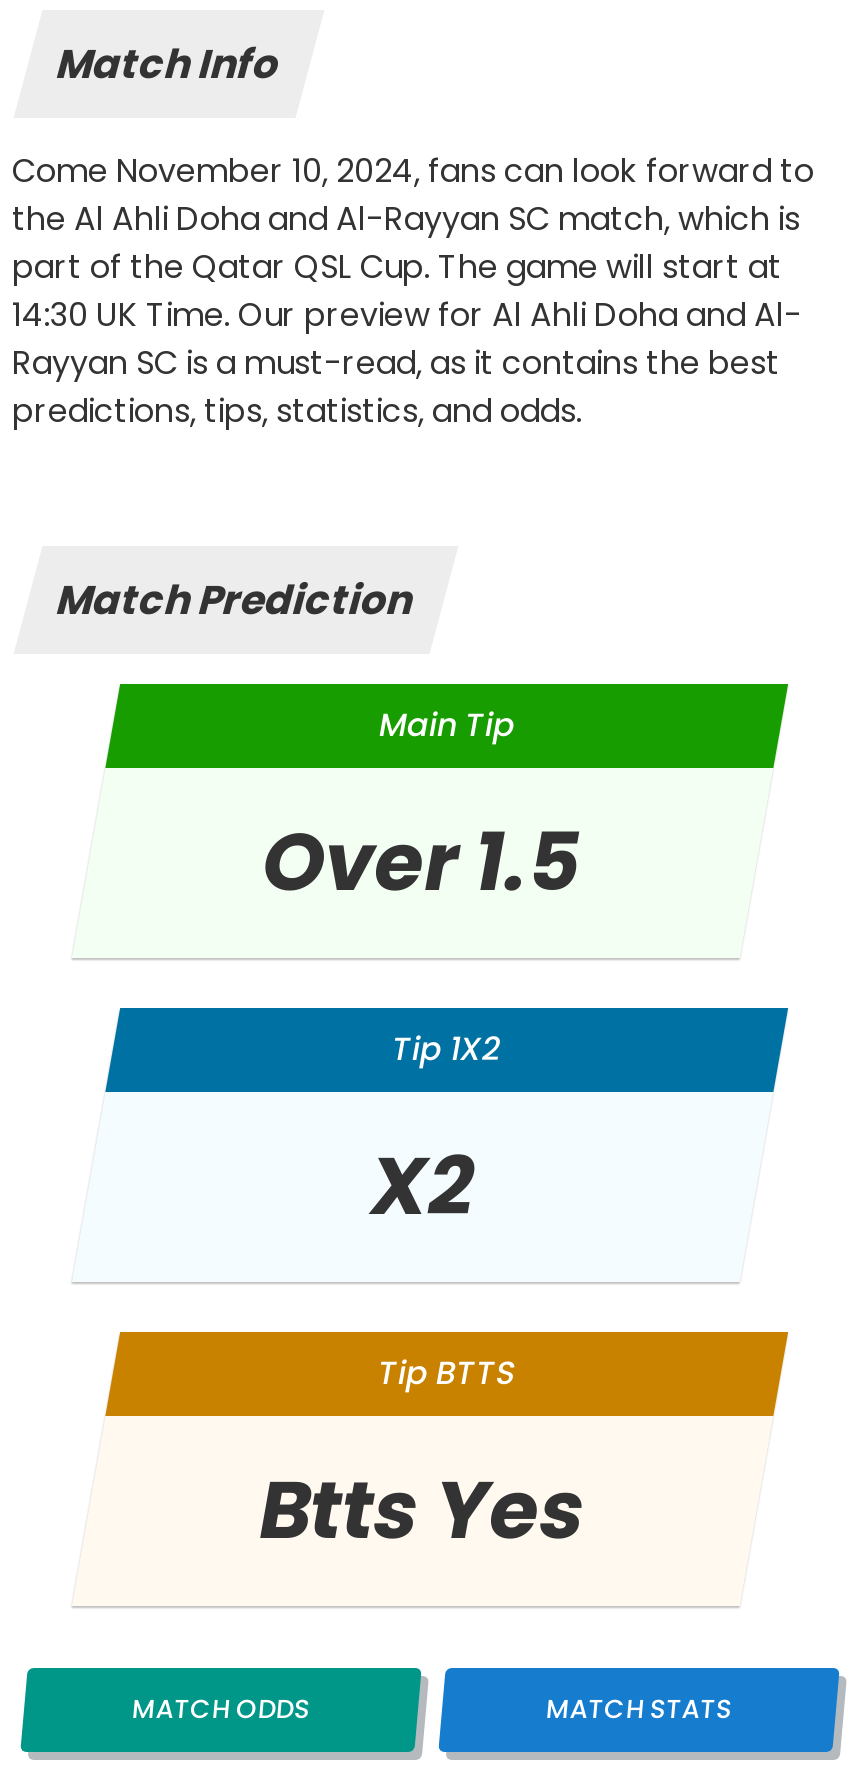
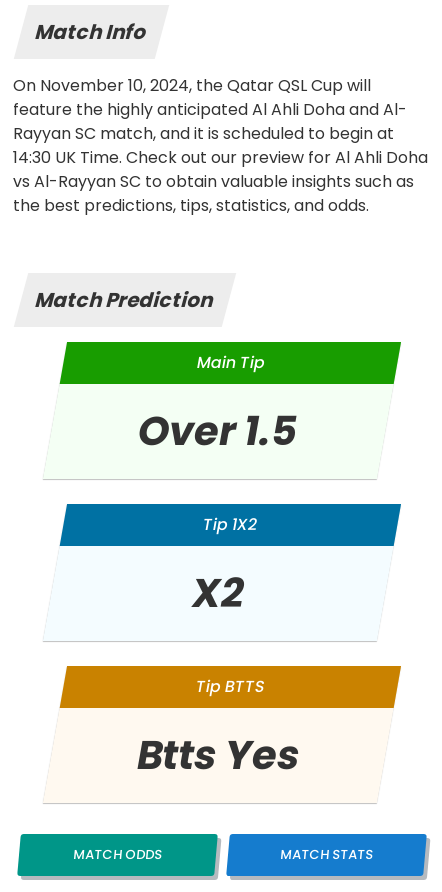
[12,148,814,434] Come November 10, 2024, fans can look forward to | the Al Ahli Doha and Al-Rayyan SC match, which is | part of the Qatar QSL Cup. The game will start at | 14:30 UK Time. Our preview for Al Ahli Doha and Al- | Rayyan SC is a must-read, as it contains the best | predictions, tips, statistics, and odds. -> [13,74,428,217] On November 10, 2024, the Qatar QSL Cup will | feature the highly anticipated Al Ahli Doha and Al- | Rayyan SC match, and it is scheduled to begin at | 14:30 UK Time. Check out our preview for Al Ahli Doha | vs Al-Rayyan SC to obtain valuable insights such as | the best predictions, tips, statistics, and odds.

